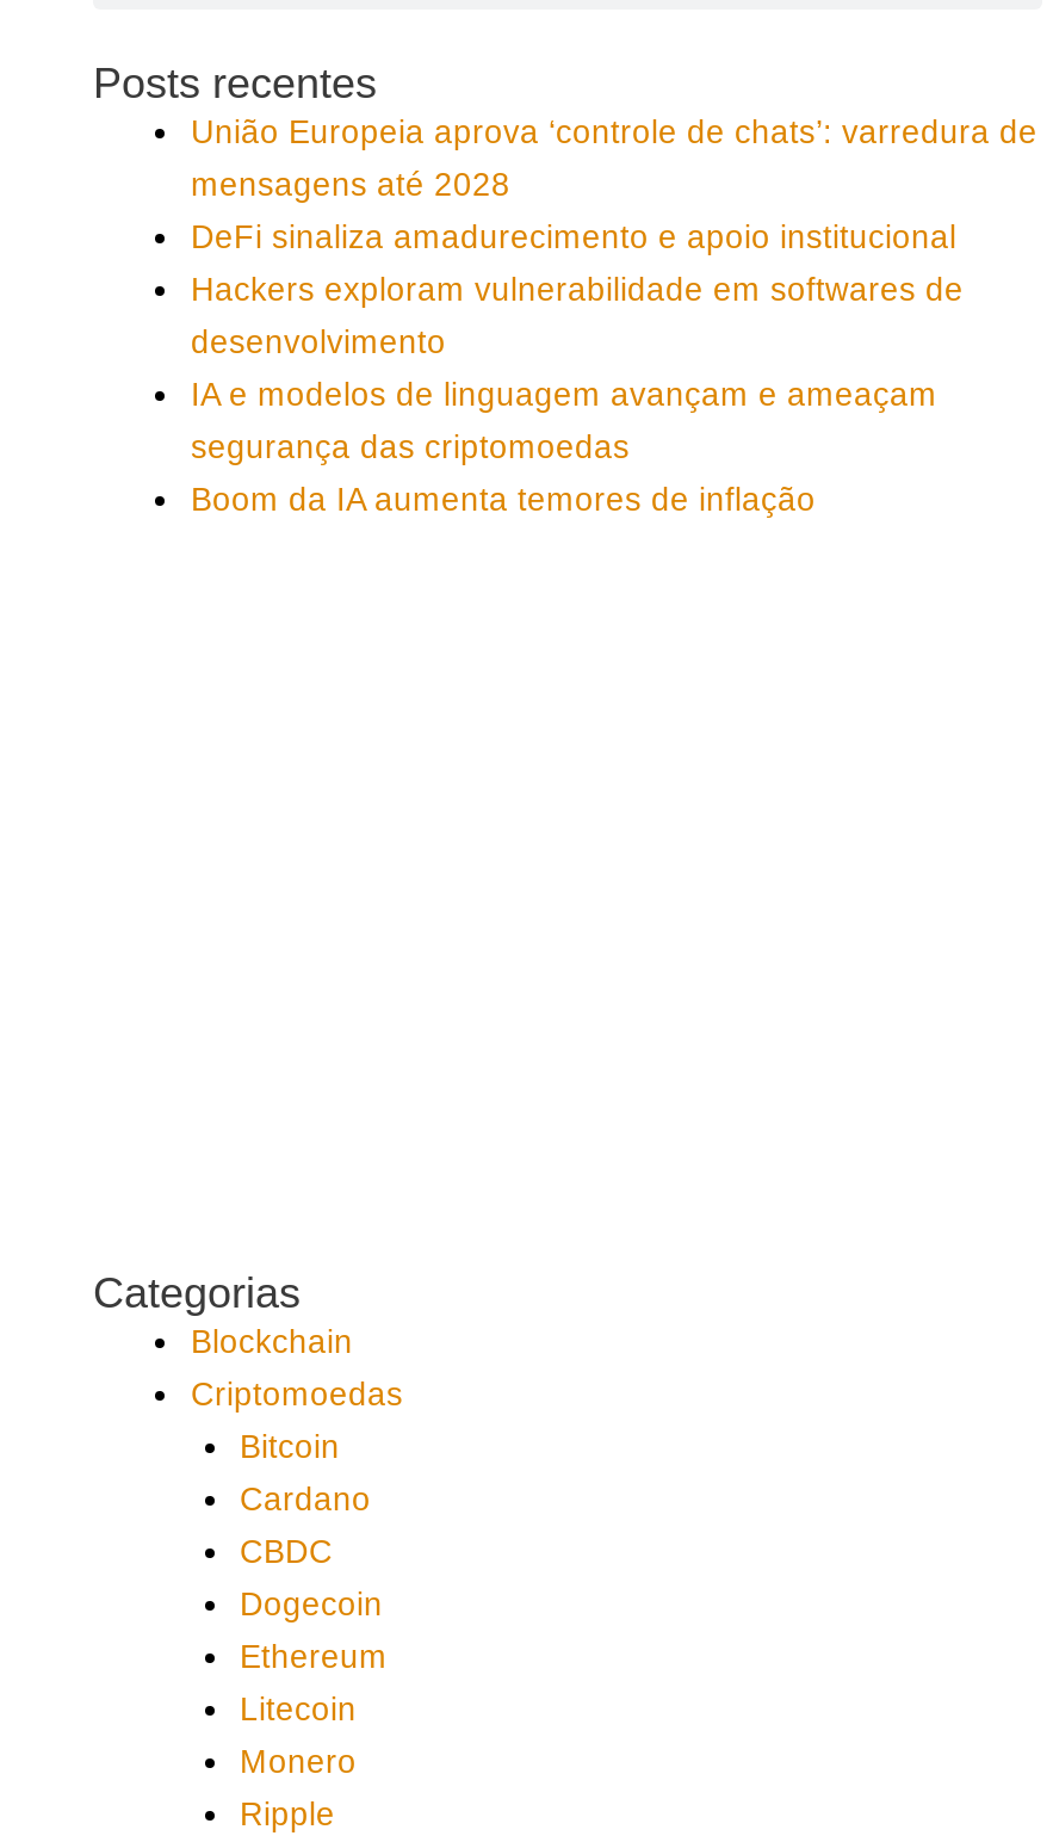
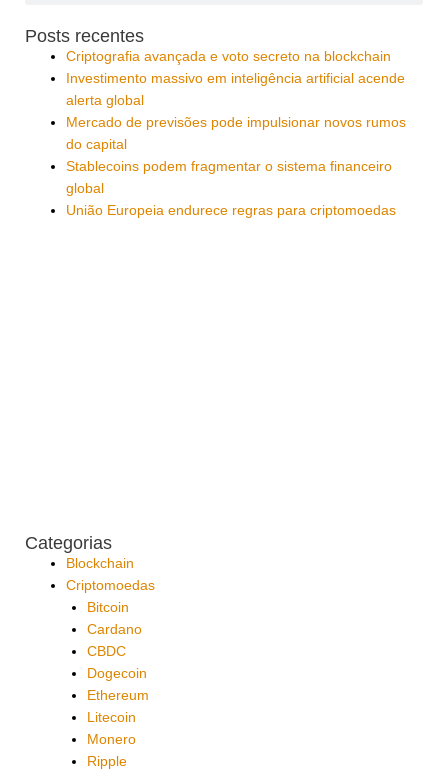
[191,114,1037,149] União Europeia aprova ‘controle de chats’: varredura de -> [66,49,391,64] Criptografia avançada e voto secreto na blockchain
[191,166,510,202] mensagens até 2028 -> [66,71,405,86] Investimento massivo em inteligência artificial acende
[191,219,956,254] DeFi sinaliza amadurecimento e apoio institucional -> [66,93,144,108] alerta global
[191,271,964,307] Hackers exploram vulnerabilidade em softwares de -> [66,115,406,130] Mercado de previsões pode impulsionar novos rumos
[191,324,446,359] desenvolvimento -> [66,137,127,152] do capital
[191,376,937,412] IA e modelos de linguagem avançam e ameaçam -> [66,159,392,174] Stablecoins podem fragmentar o sistema financeiro
[191,429,630,464] segurança das criptomoedas -> [66,181,104,196] global
[191,481,816,517] Boom da IA aumenta temores de inflação -> [66,203,396,218] União Europeia endurece regras para criptomoedas

